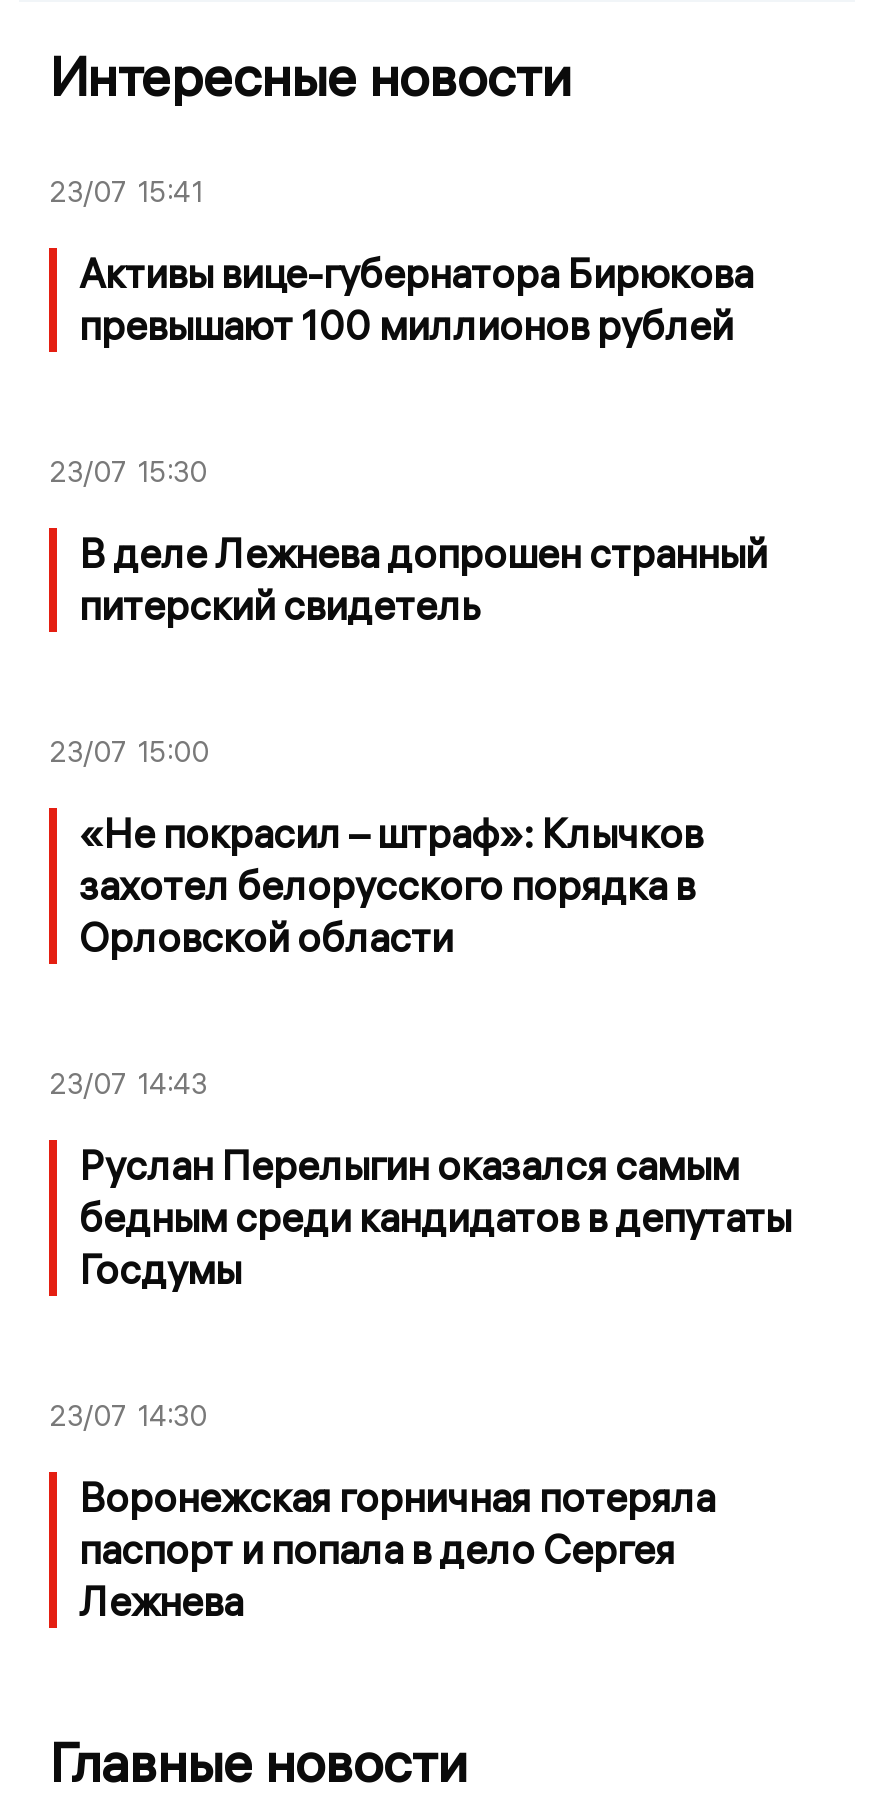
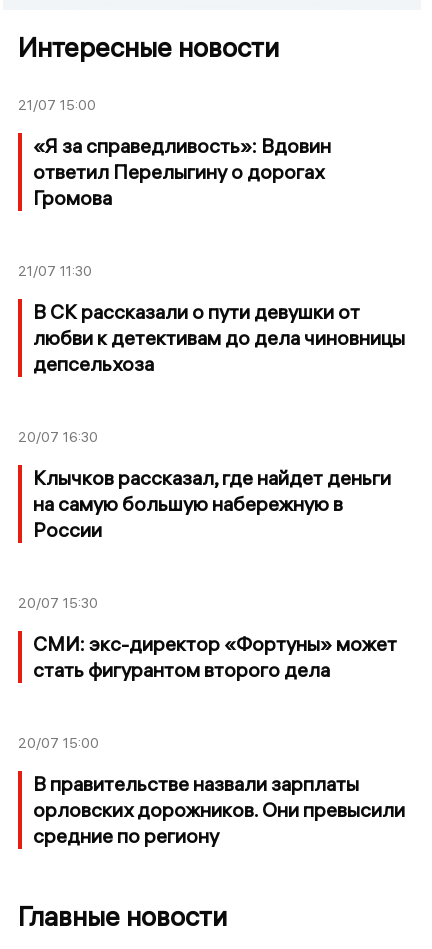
[49,173,203,209] 23/07 15:41 -> [18,96,96,114] 21/07 15:00
[79,247,753,349] Активы вице-губернатора Бирюкова | превышают 100 миллионов рублей -> [33,133,331,210] «Я за справедливость»: Вдовин | ответил Перелыгину о дорогах | Громова
[49,453,207,489] 23/07 15:30 -> [18,262,92,280] 21/07 11:30
[79,527,767,629] В деле Лежнева допрошен странный | питерский свидетель -> [33,299,405,376] В СК рассказали о пути девушки от | любви к детективам до дела чиновницы | депсельхоза
[49,733,209,769] 23/07 15:00 -> [18,428,98,446] 20/07 16:30
[79,807,703,961] «Не покрасил – штраф»: Клычков | захотел белорусского порядка в | Орловской области -> [33,465,391,542] Клычков рассказал, где найдет деньги | на самую большую набережную в | России
[49,1065,207,1101] 23/07 14:43 -> [18,594,98,612] 20/07 15:30
[79,1139,791,1293] Руслан Перелыгин оказался самым | бедным среди кандидатов в депутаты | Госдумы -> [33,631,397,682] СМИ: экс-директор «Фортуны» может | стать фигурантом второго дела
[49,1397,207,1433] 23/07 14:30 -> [18,734,99,752] 20/07 15:00
[79,1471,715,1625] Воронежская горничная потеряла | паспорт и попала в дело Сергея | Лежнева -> [33,771,405,848] В правительстве назвали зарплаты | орловских дорожников. Они превысили | средние по региону

